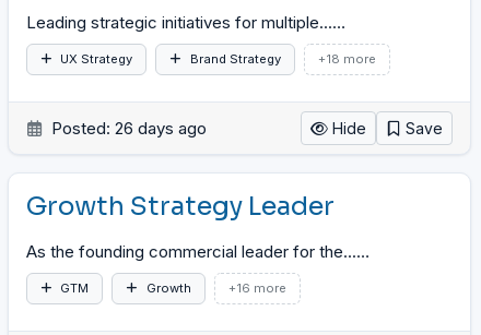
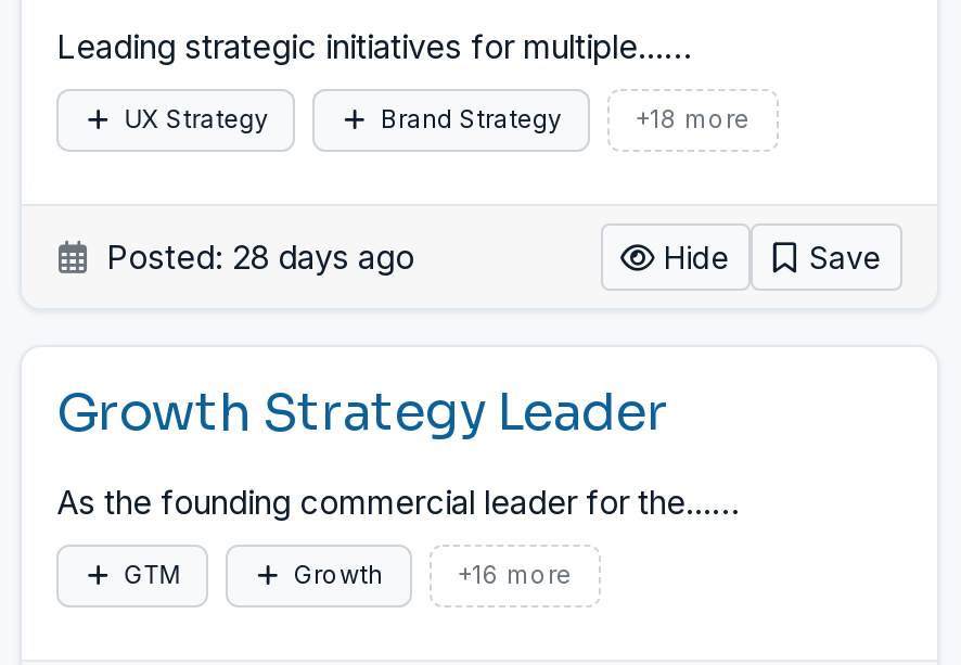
[47,118,207,139] Posted: 26 days ago -> [98,236,414,278] Posted: 28 days ago

